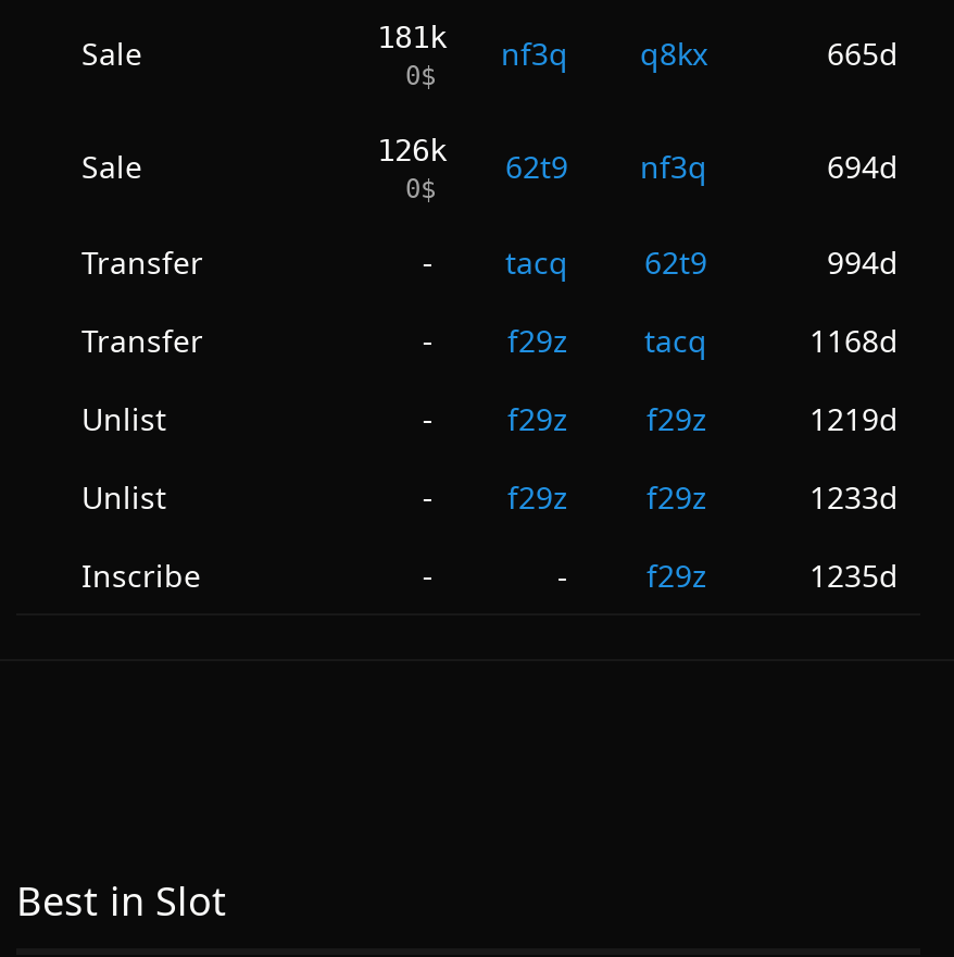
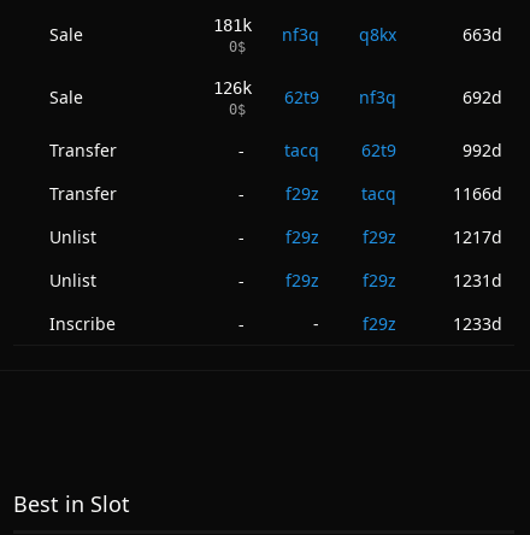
[827,33,899,74] 665d -> [463,23,502,46] 663d
[827,146,899,187] 694d -> [463,86,502,108] 692d
[827,241,899,283] 994d -> [463,139,502,161] 992d
[809,320,899,361] 1168d -> [453,182,502,205] 1166d
[809,398,899,439] 1219d -> [453,225,502,248] 1217d
[809,476,899,518] 1233d -> [453,269,502,292] 1231d
[809,555,899,596] 1235d -> [453,312,502,335] 1233d

